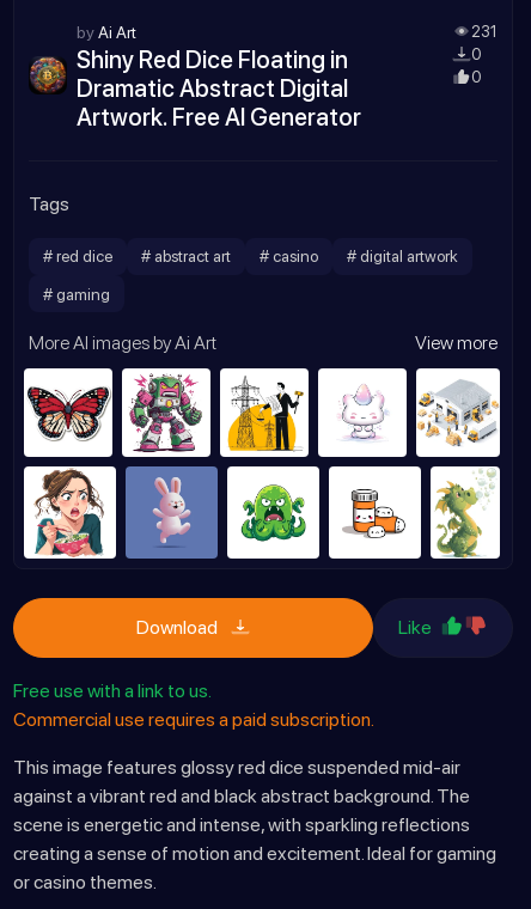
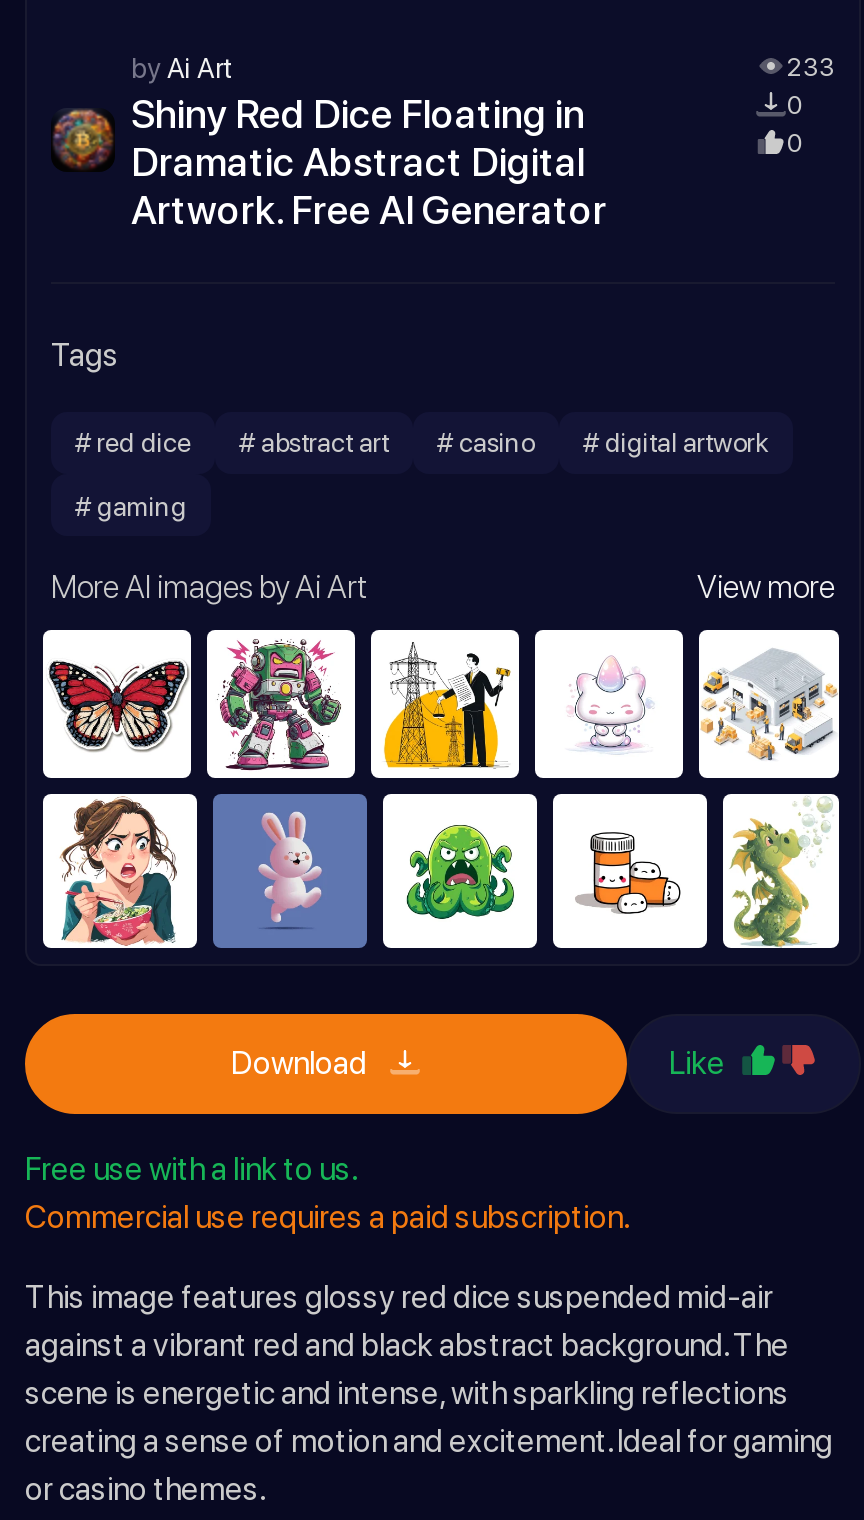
[471,22,498,40] 231 -> [787,52,835,82] 233

